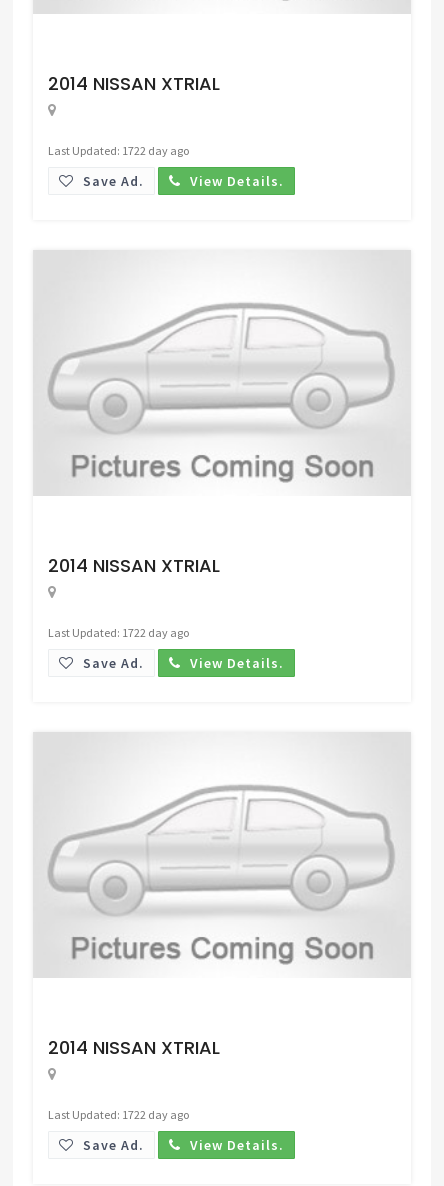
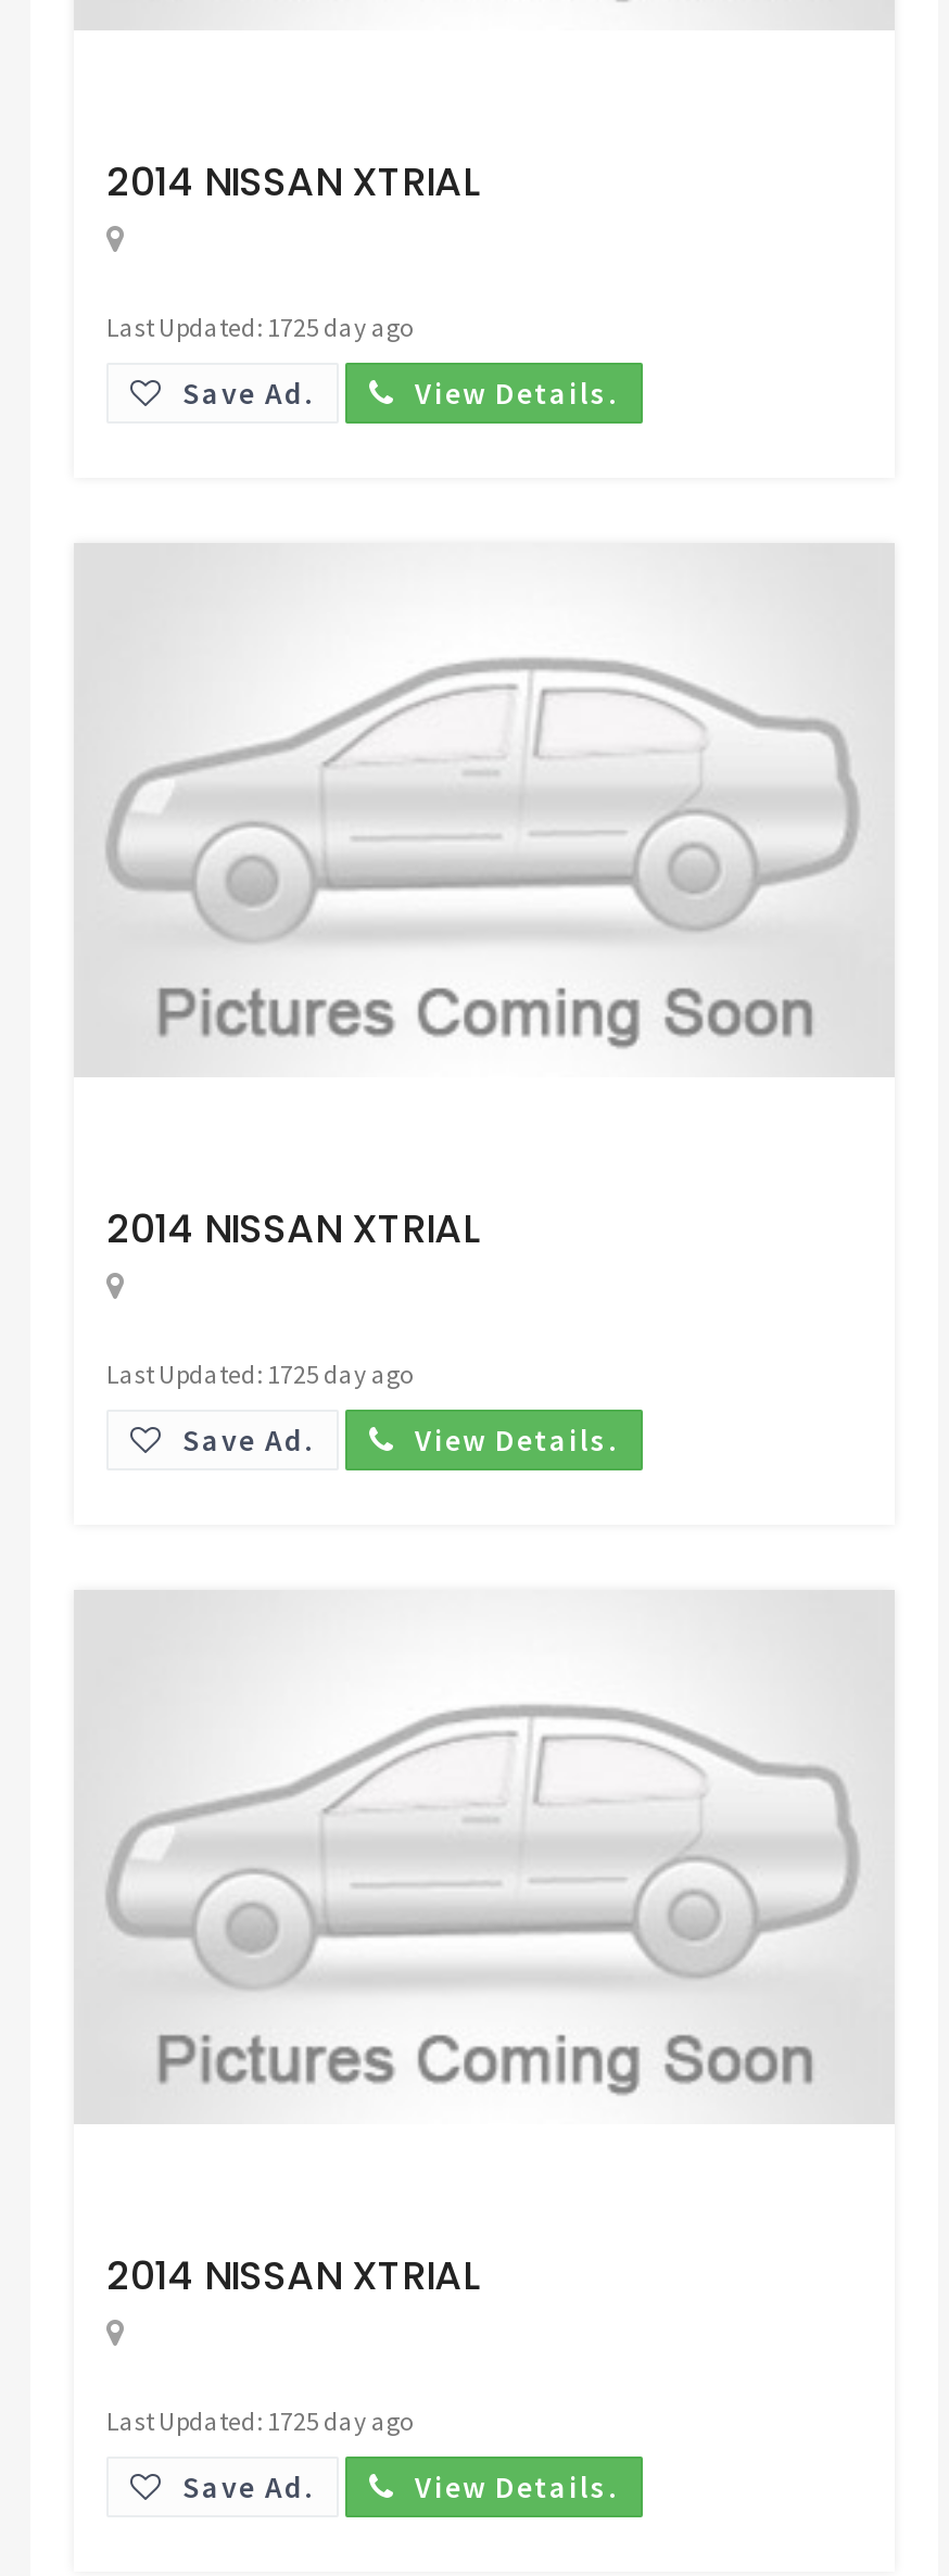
[48,143,189,158] Last Updated: 1722 day ago -> [106,310,413,343] Last Updated: 1725 day ago
[48,625,189,640] Last Updated: 1722 day ago -> [106,1357,413,1389] Last Updated: 1725 day ago
[48,1107,189,1122] Last Updated: 1722 day ago -> [106,2404,413,2436] Last Updated: 1725 day ago

